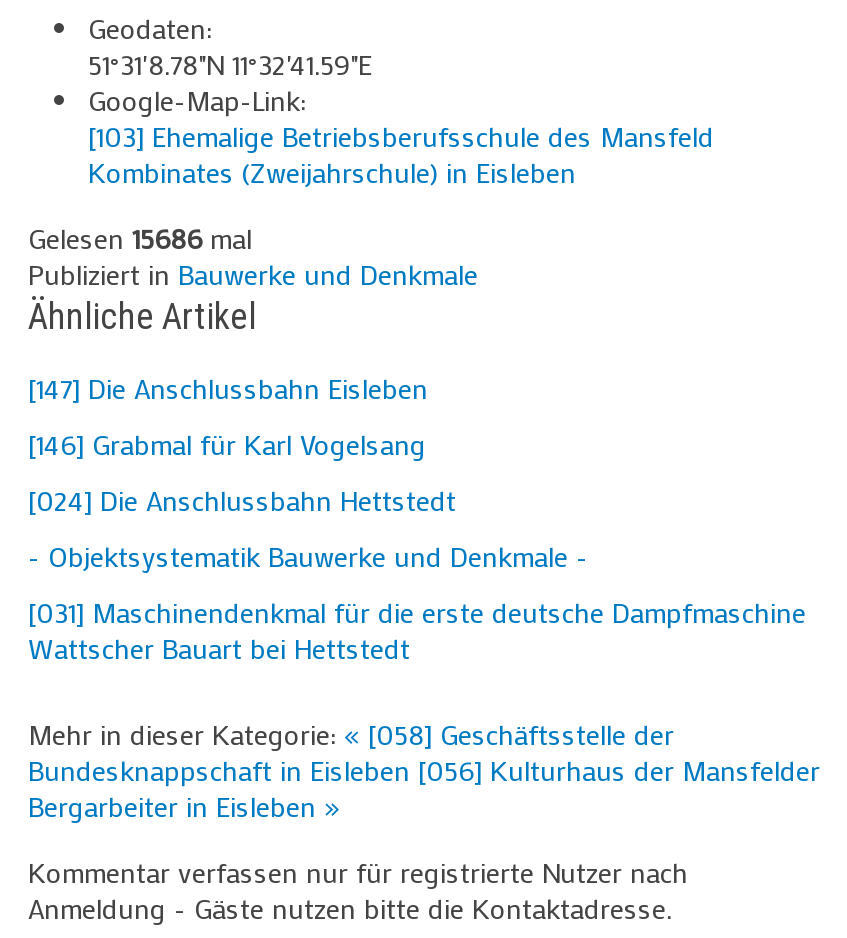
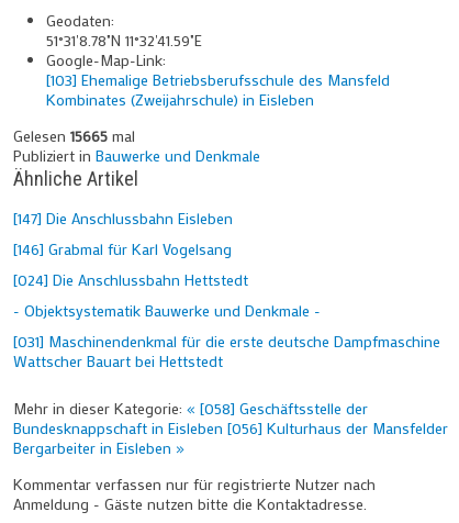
[28,219,252,257] Gelesen 15686 mal -> [13,125,135,146] Gelesen 15665 mal

